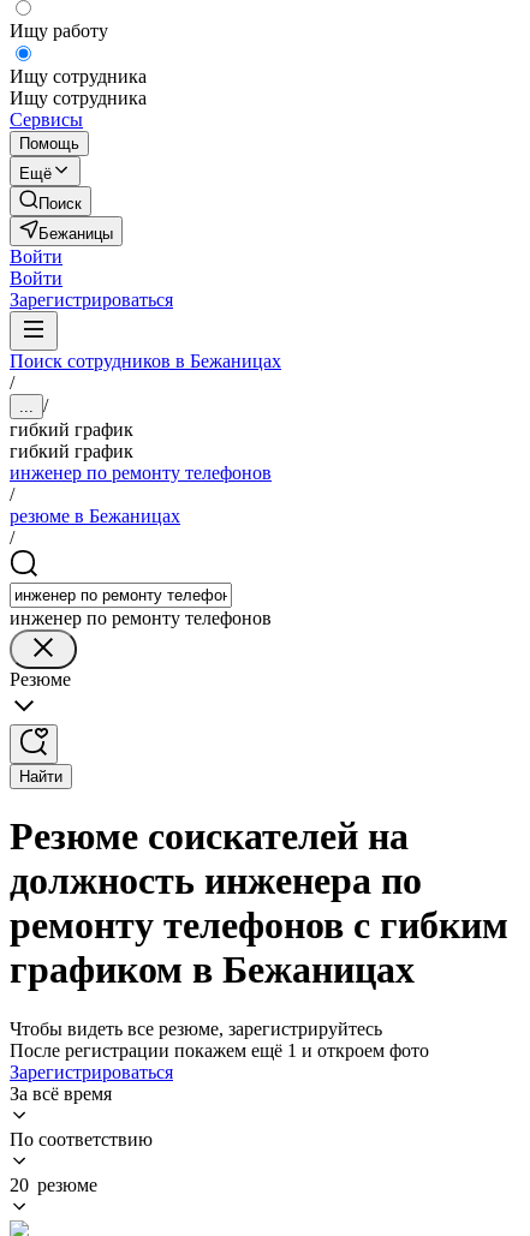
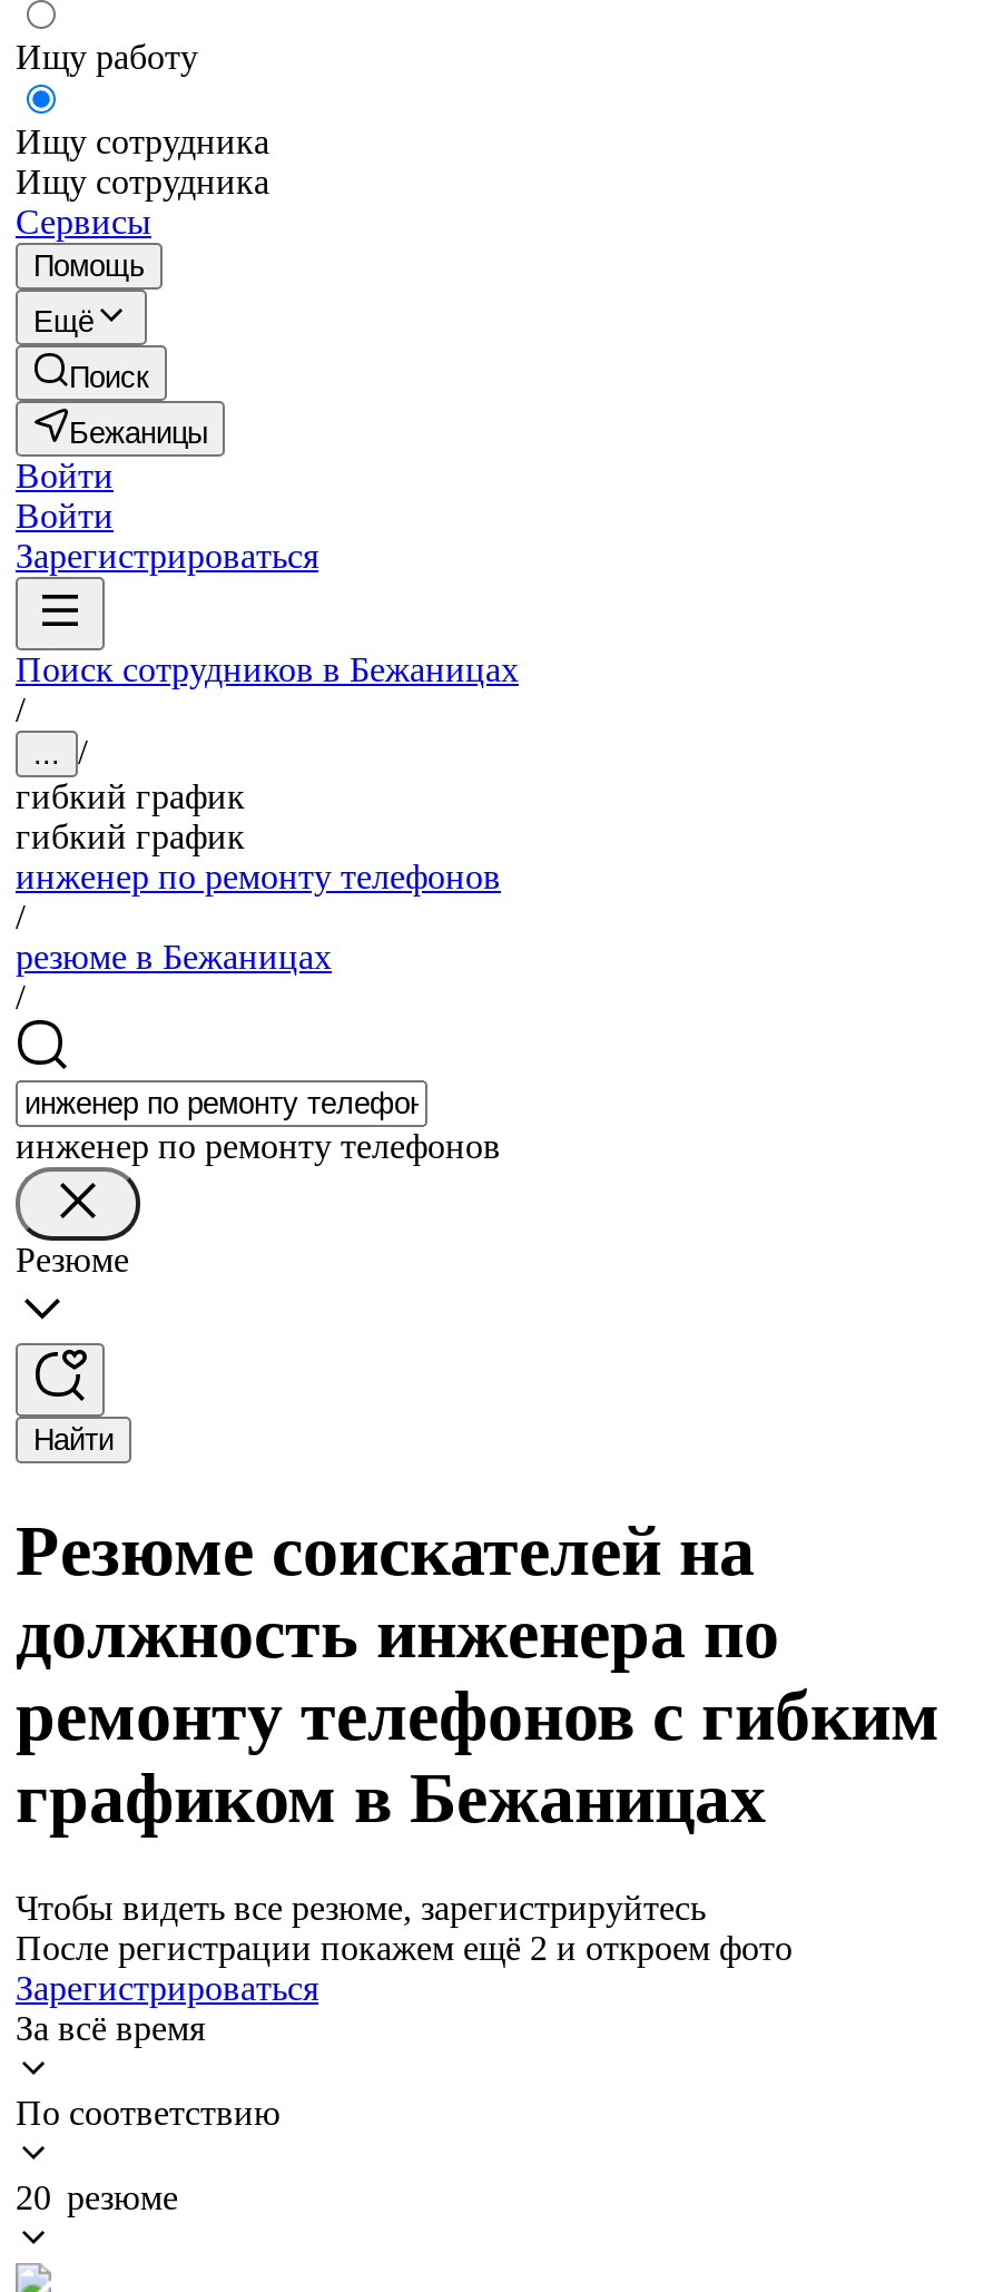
[10,1040,429,1061] После регистрации покажем ещё 1 и откроем фото -> [16,1929,793,1967] После регистрации покажем ещё 2 и откроем фото

